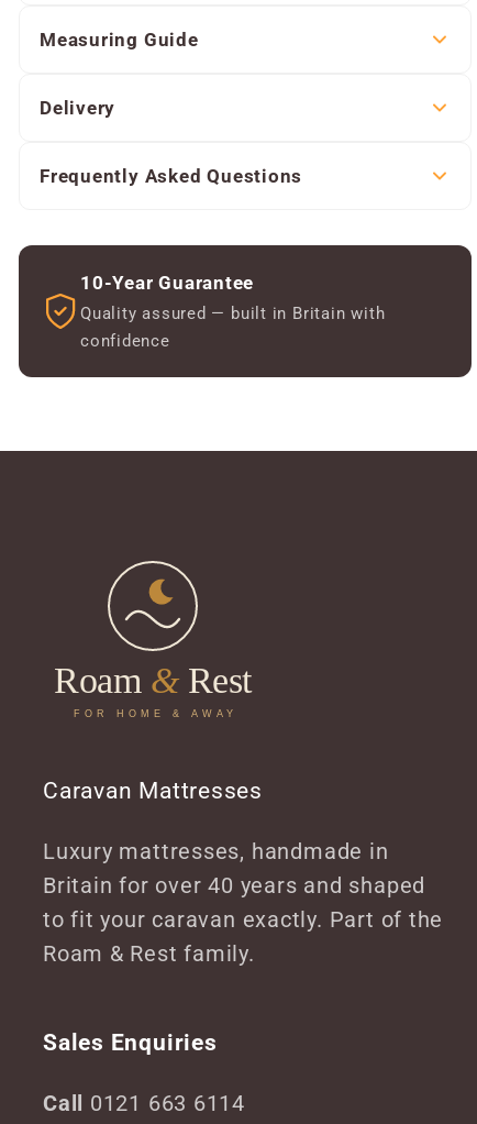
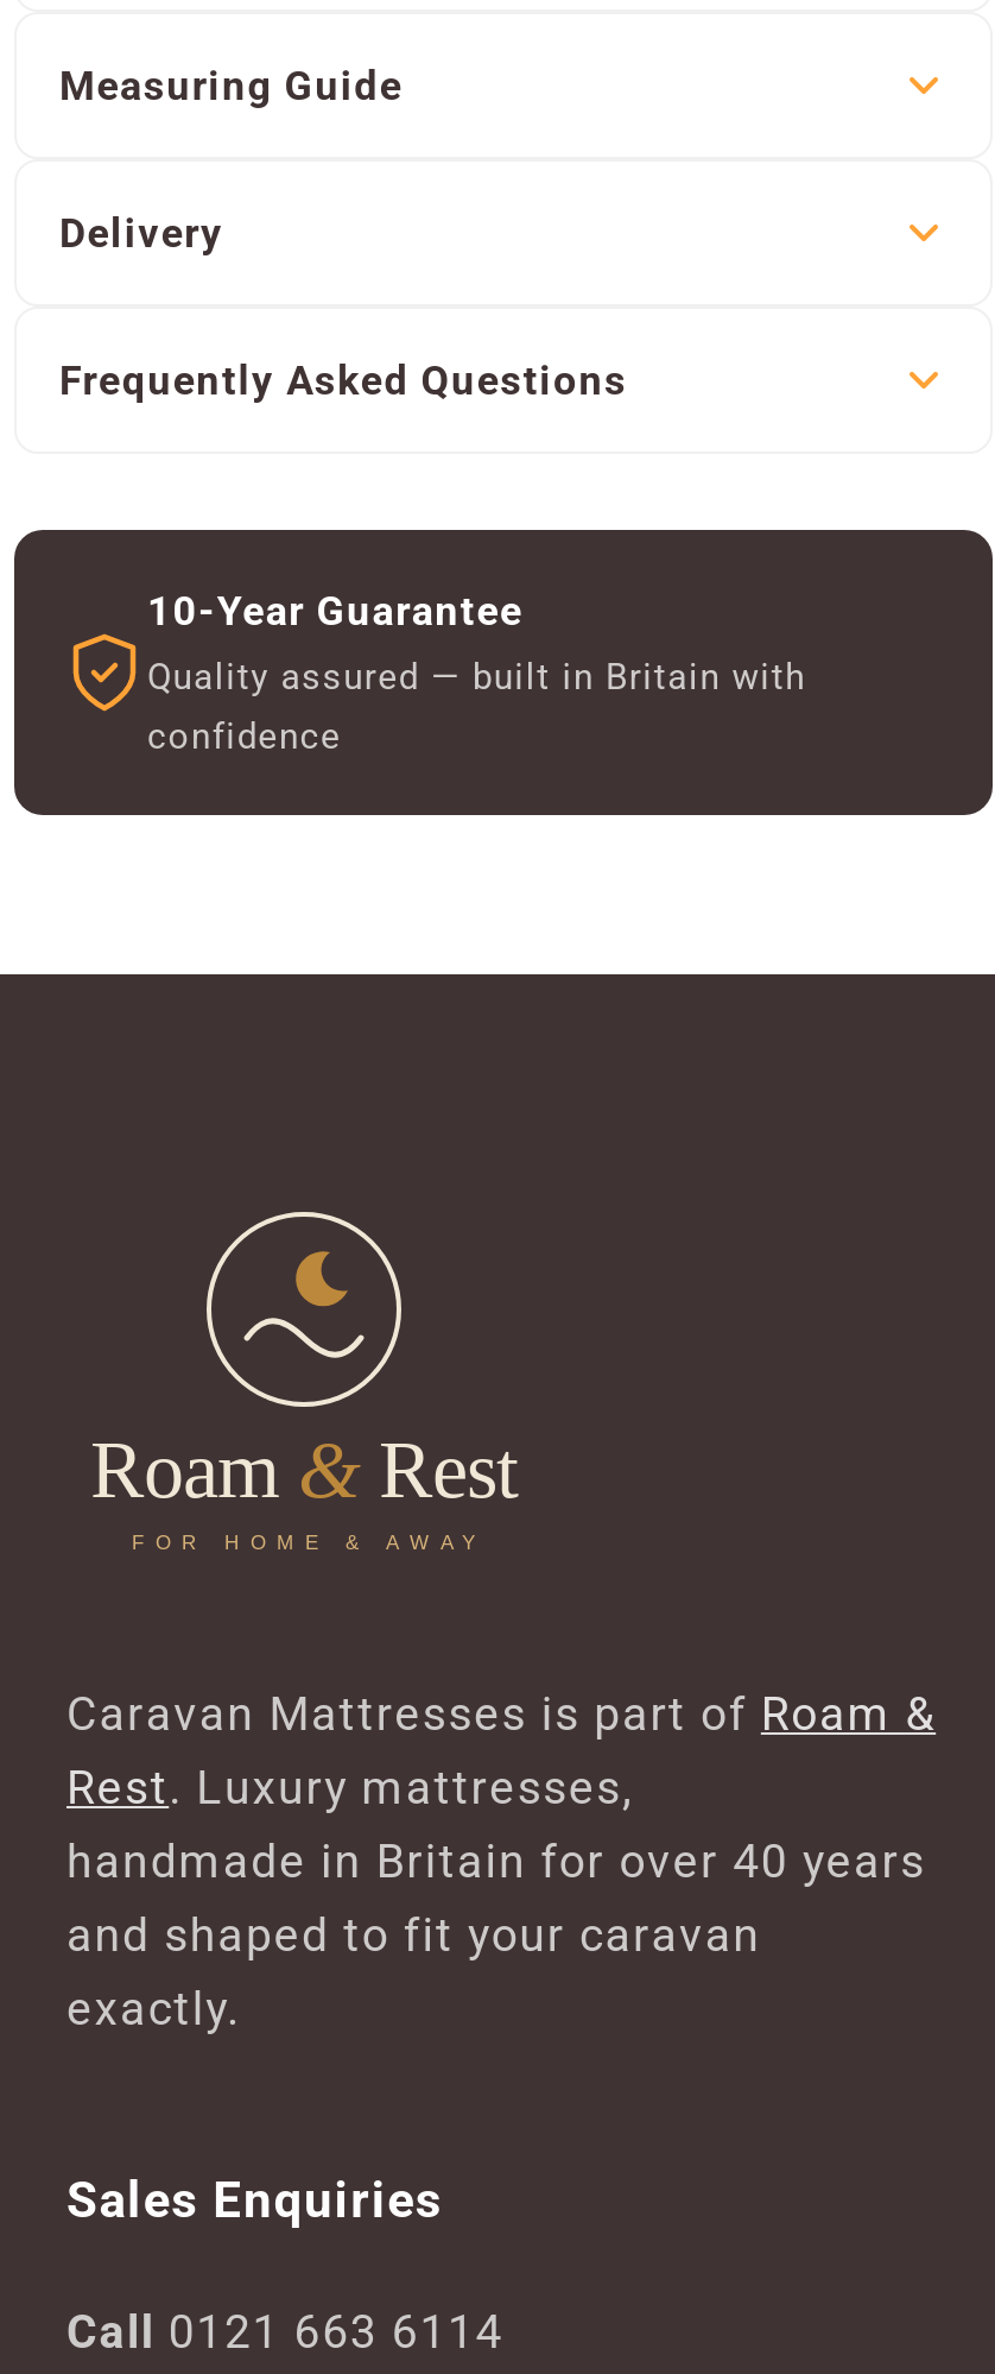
[43,778,443,967] Caravan Mattresses | Luxury mattresses, handmade in | Britain for over 40 years and shaped | to fit your caravan exactly. Part of the | Roam & Rest family. -> [66,1687,936,2037] Caravan Mattresses is part of Roam & | Rest. Luxury mattresses, | handmade in Britain for over 40 years | and shaped to fit your caravan | exactly.

